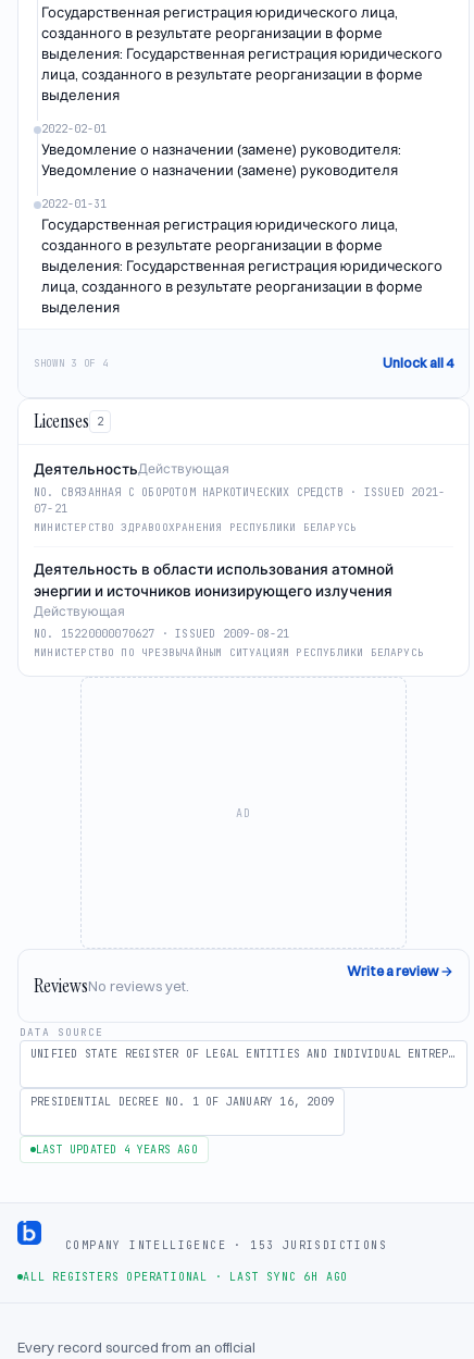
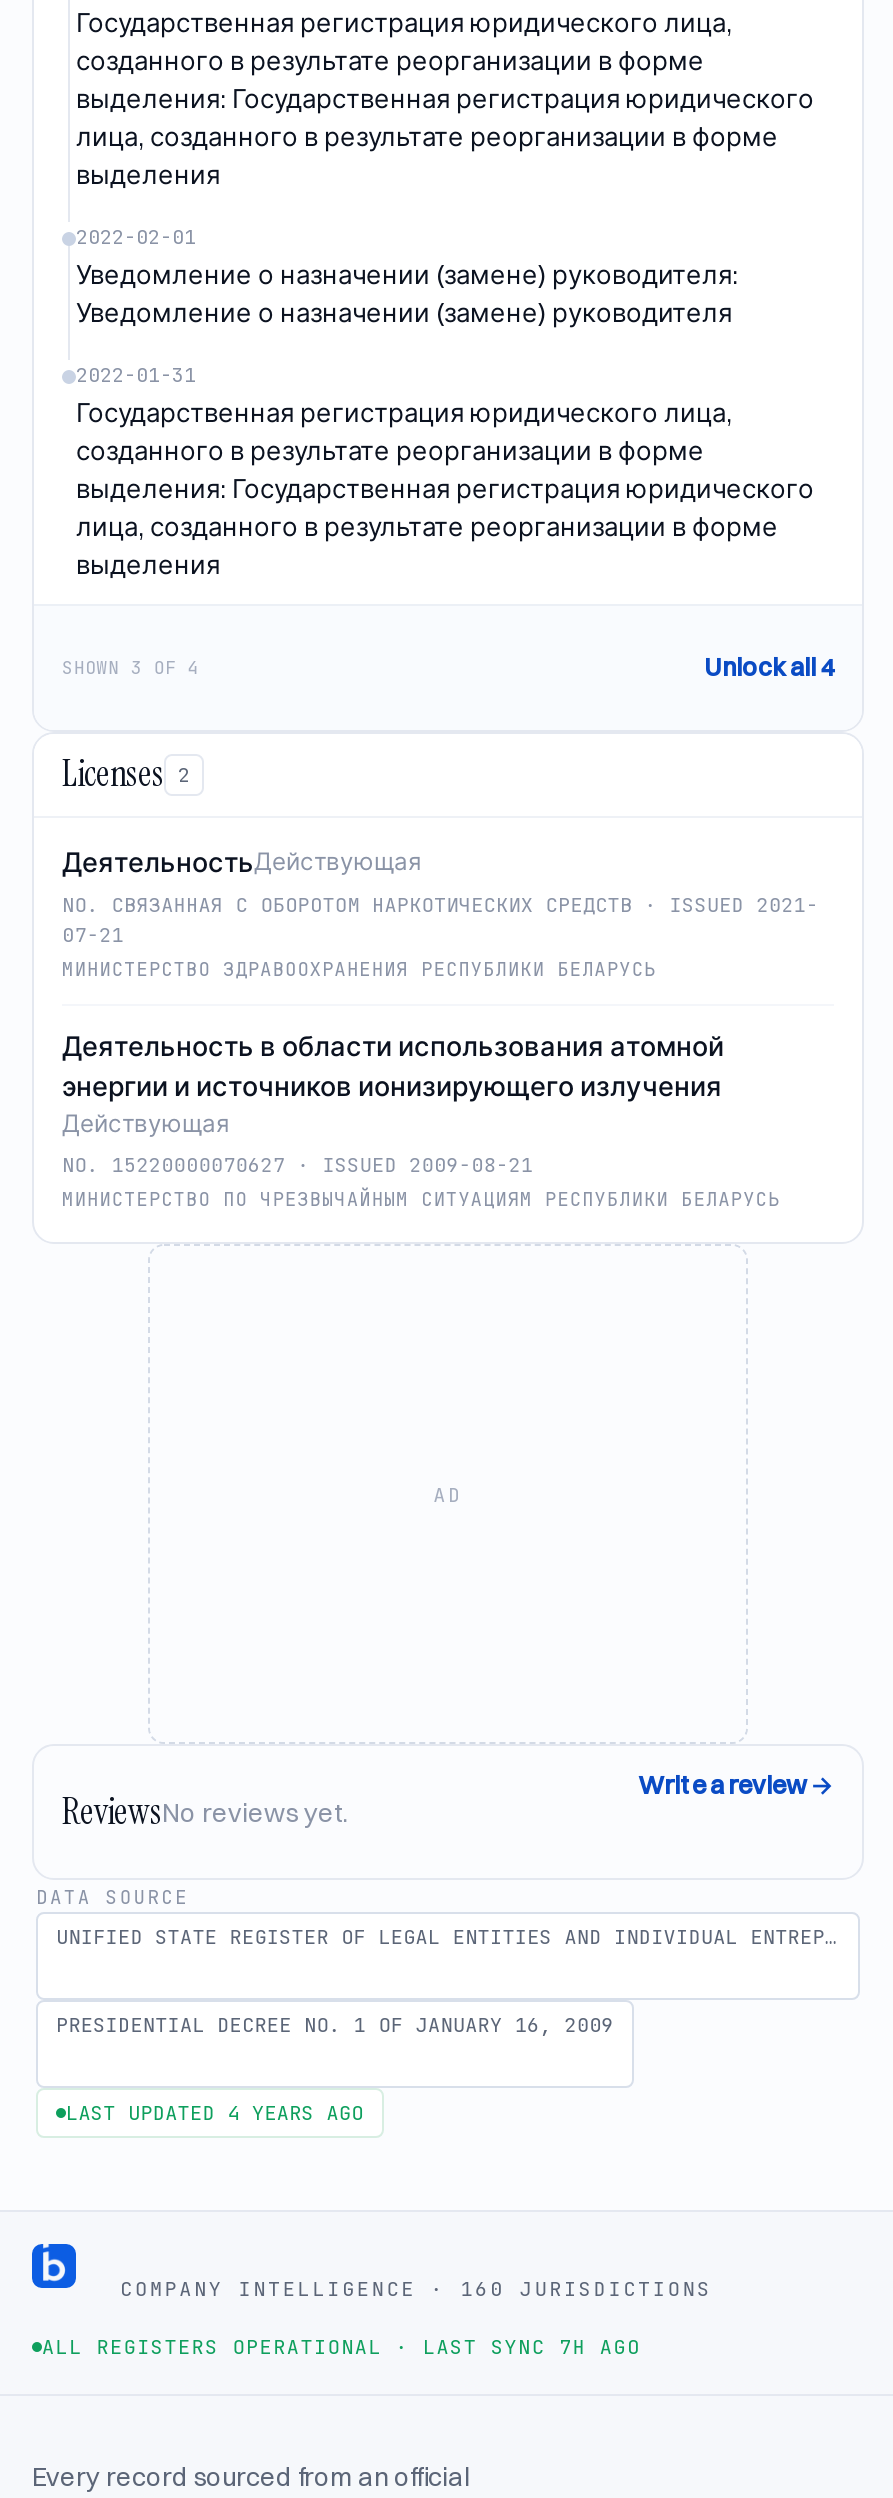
[65,1238,387,1252] COMPANY INTELLIGENCE · 153 JURISDICTIONS -> [120,2275,712,2301] COMPANY INTELLIGENCE · 160 JURISDICTIONS
[23,1270,348,1284] ALL REGISTERS OPERATIONAL · LAST SYNC 6H AGO -> [42,2334,640,2360] ALL REGISTERS OPERATIONAL · LAST SYNC 7H AGO

